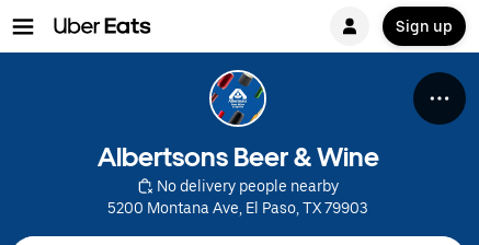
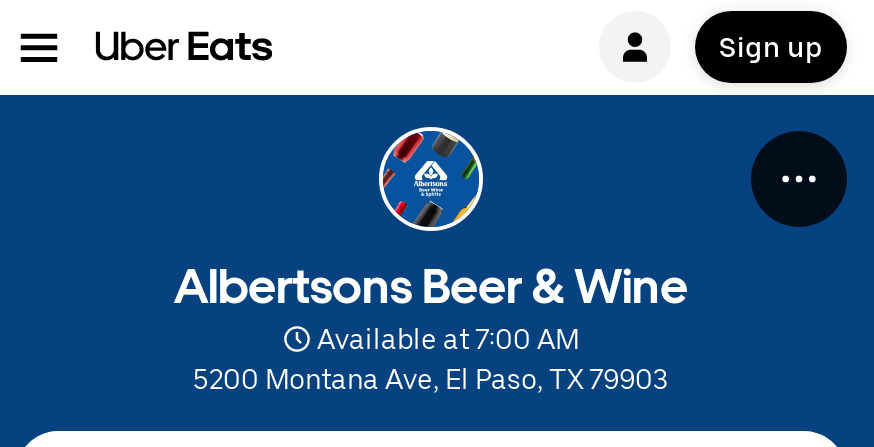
[153,177,338,195] No delivery people nearby -> [311,323,579,355] Available at 7:00 AM

